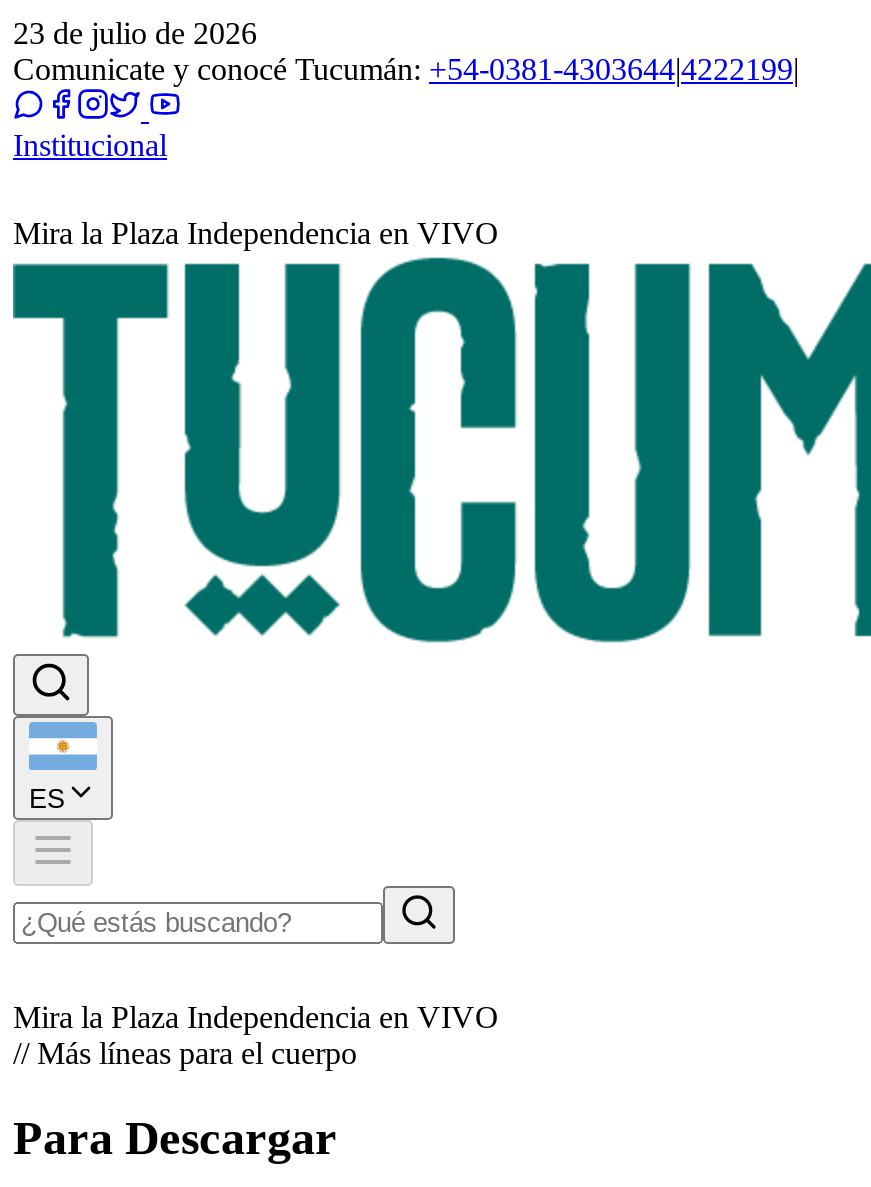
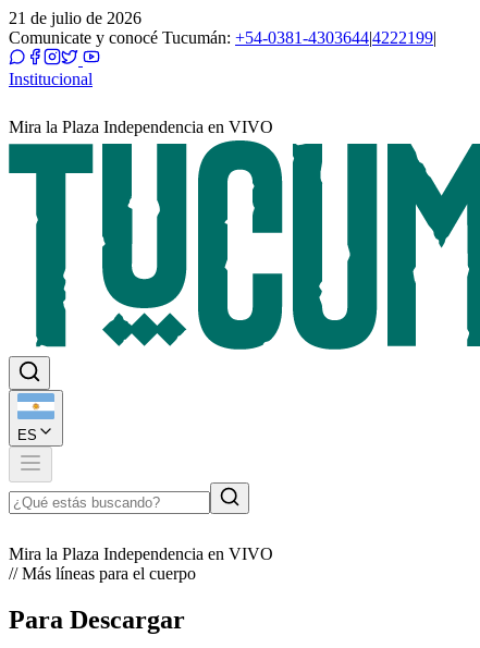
[13,16,257,50] 23 de julio de 2026 -> [9,9,141,27] 21 de julio de 2026

